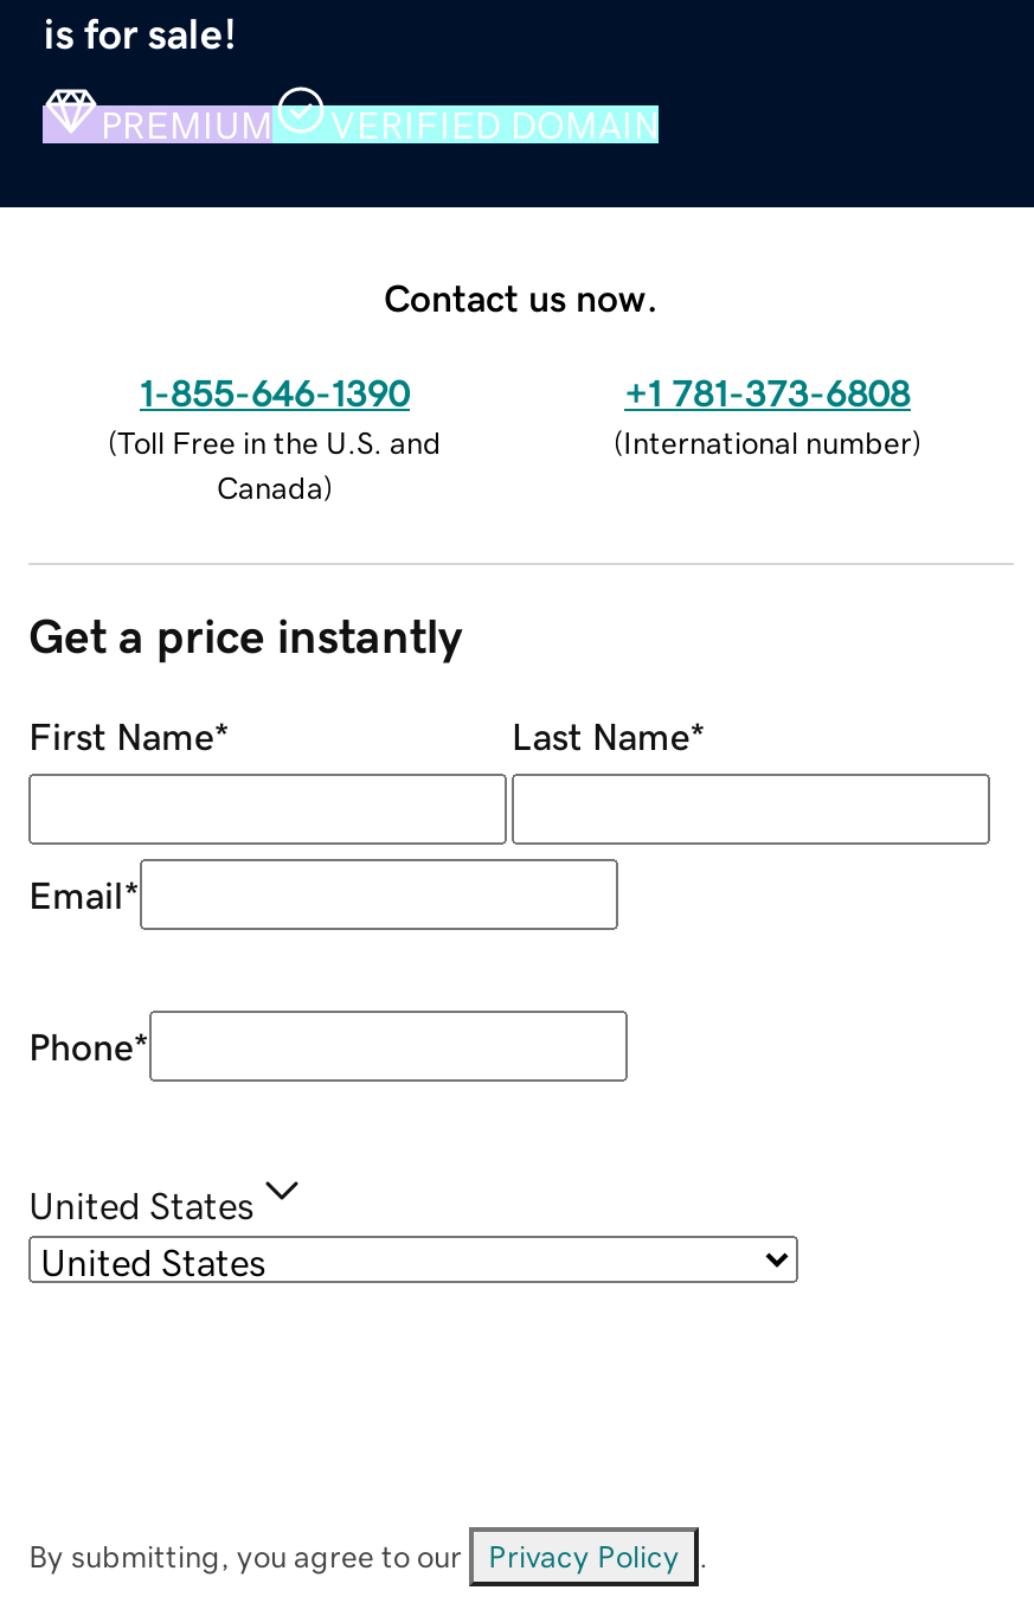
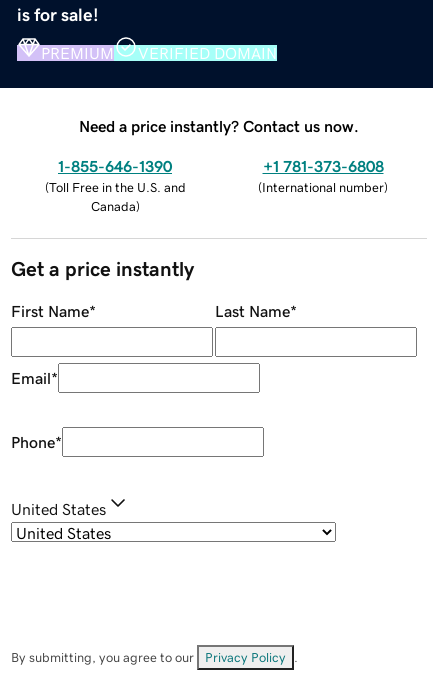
[384,277,659,315] Contact us now. -> [79,118,359,134] Need a price instantly? Contact us now.

